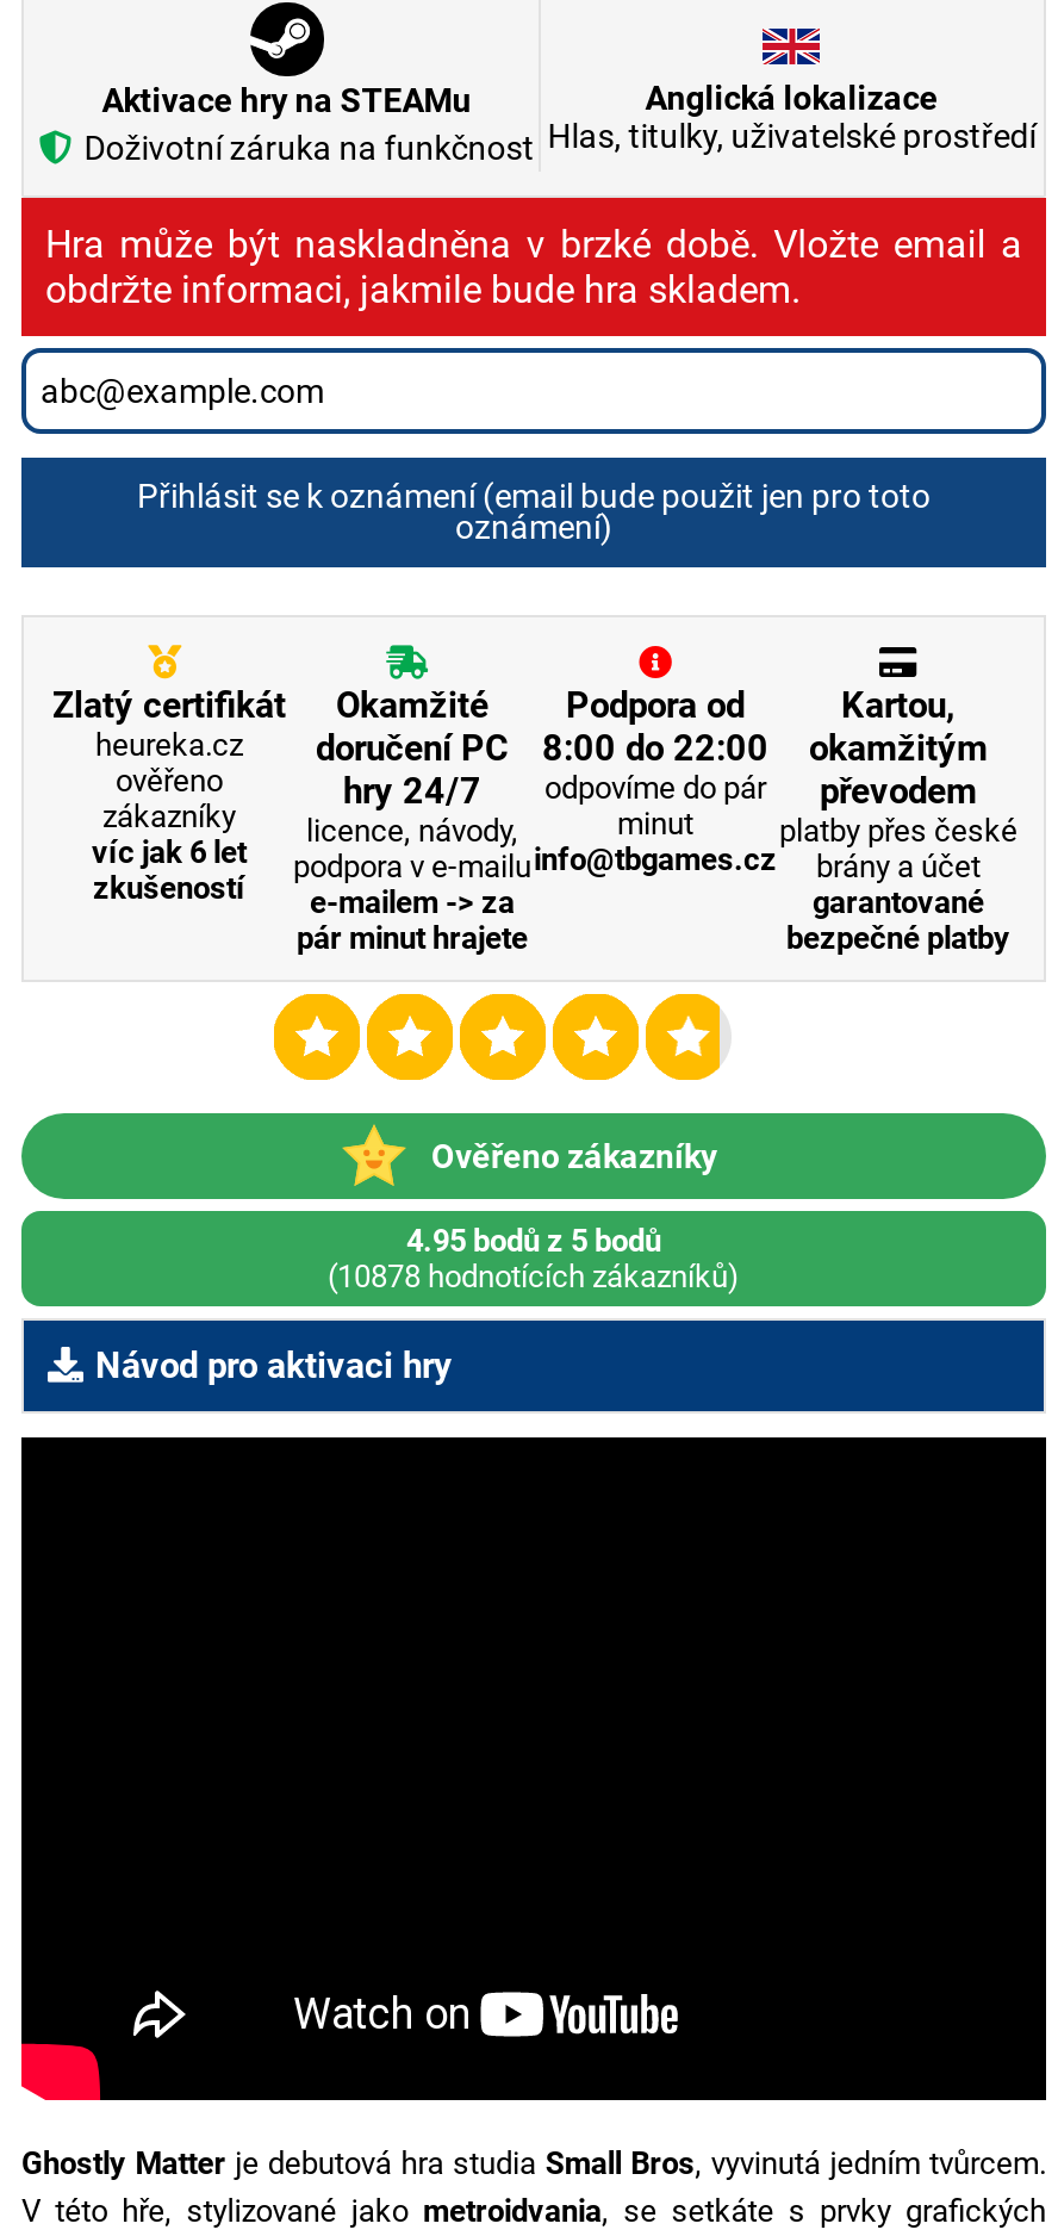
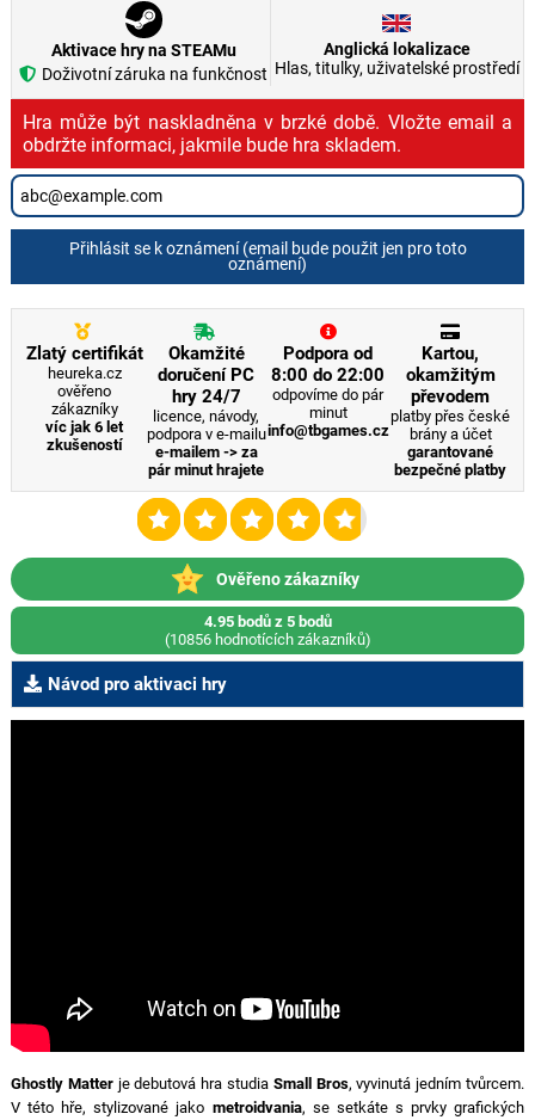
[328,1257,740,1293] (10878 hodnotících zákazníků) -> [164,630,371,648] (10856 hodnotících zákazníků)

